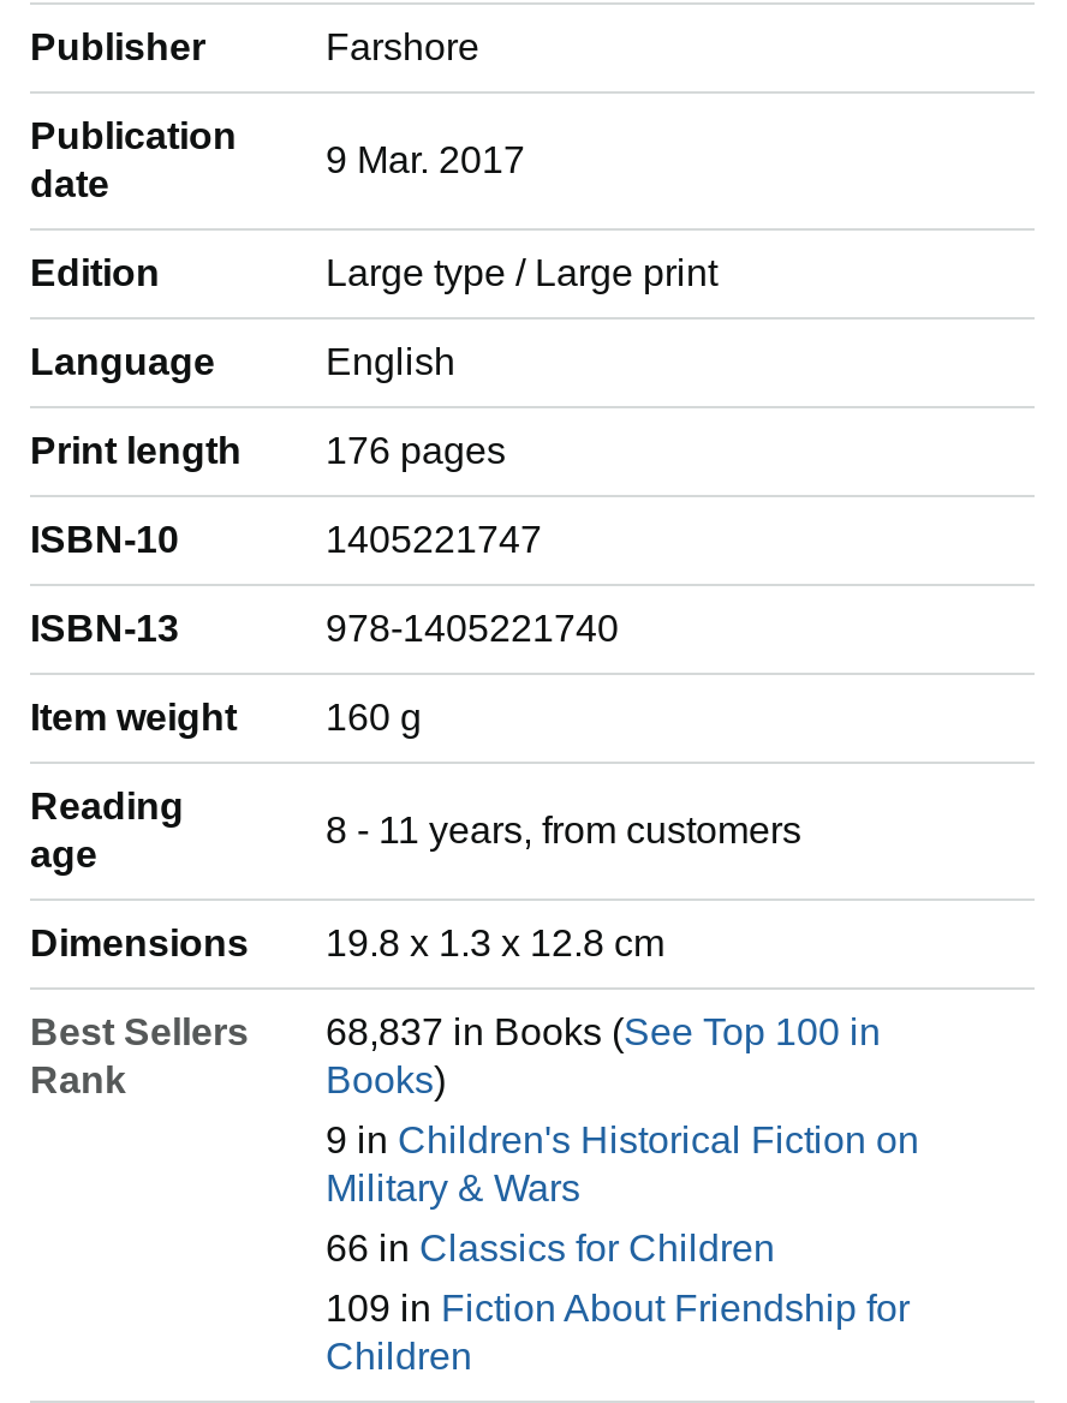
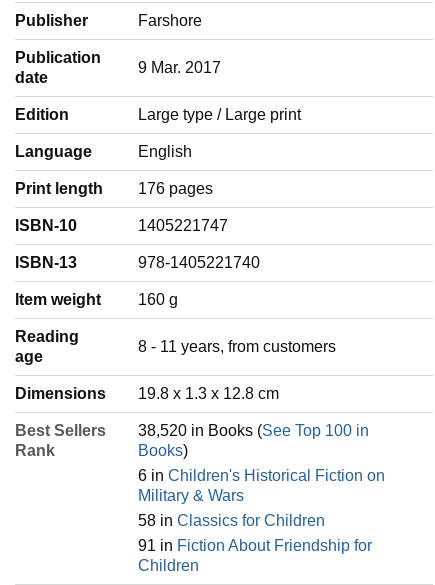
[326,1011,881,1052] 68,837 in Books (See Top 100 in -> [138,422,369,439] 38,520 in Books (See Top 100 in
[326,1120,919,1160] 9 in Children's Historical Fiction on -> [138,467,385,484] 6 in Children's Historical Fiction on
[326,1228,775,1268] 66 in Classics for Children -> [138,512,325,529] 58 in Classics for Children
[326,1288,910,1329] 109 in Fiction About Friendship for -> [138,537,372,554] 91 in Fiction About Friendship for

